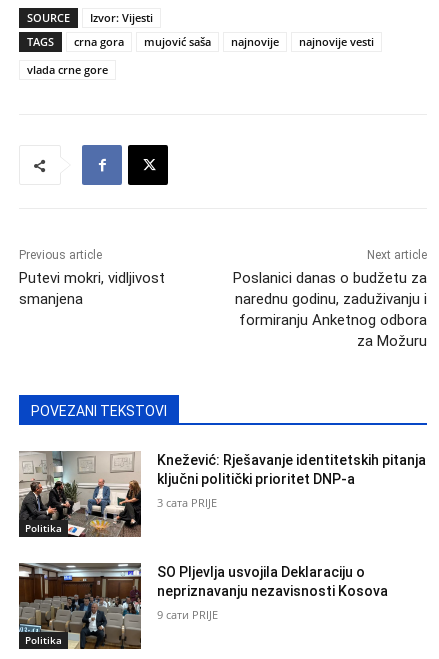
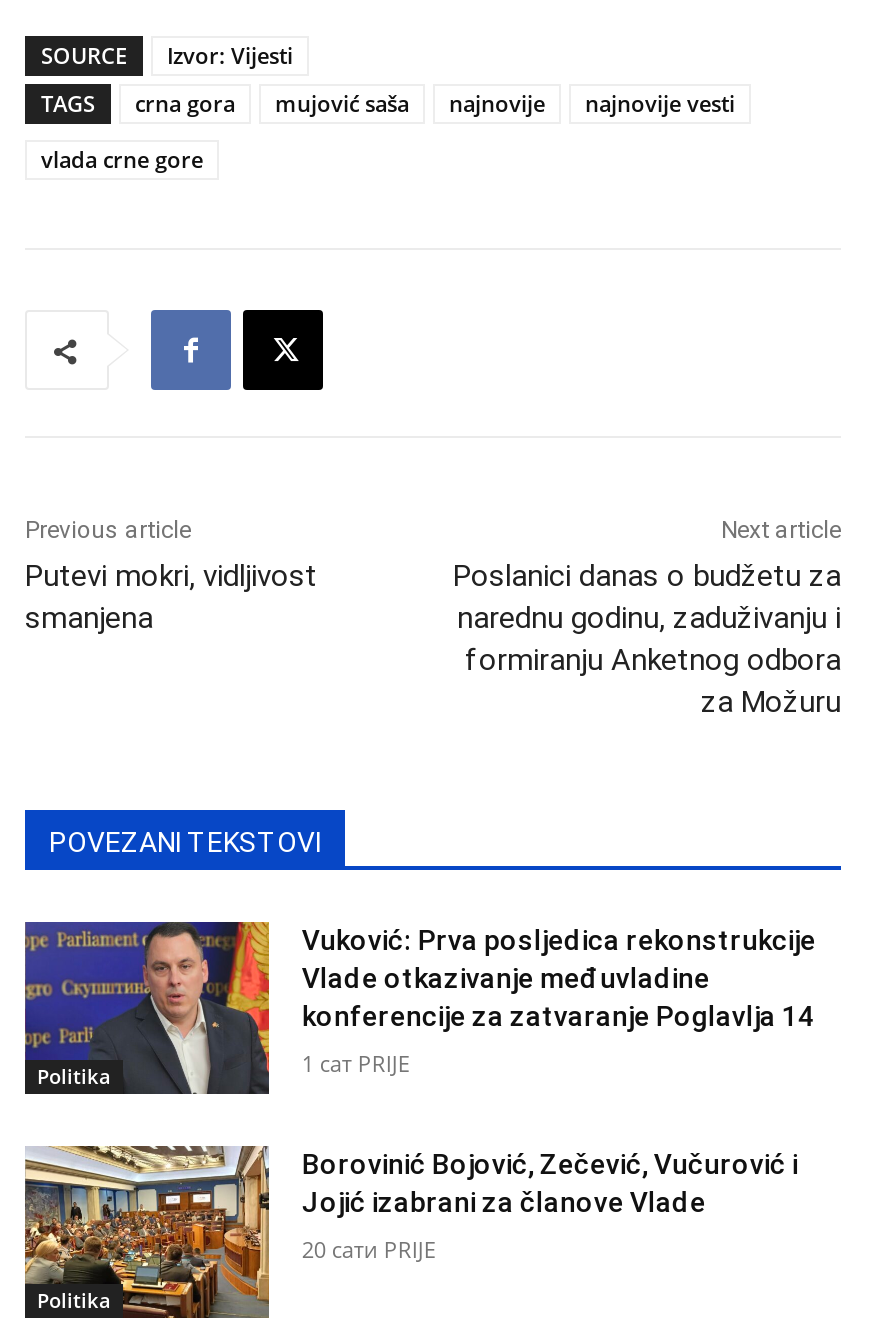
[19,451,426,537] [image] | Knežević: Rješavanje identitetskih pitanja | ključni politički prioritet DNP-a -> [23,920,816,1094] [image] | Vuković: Prva posljedica rekonstrukcije | Vlade otkazivanje međuvladine | konferencije za zatvaranje Poglavlja 14
[157,495,217,510] 3 сата PRIJE -> [302,1049,410,1079] 1 сат PRIJE
[18,562,388,650] [image] | SO Pljevlja usvojila Deklaraciju o | nepriznavanju nezavisnosti Kosova -> [23,1144,798,1320] [image] | Borovinić Bojović, Zečević, Vučurović i | Jojić izabrani za članove Vlade
[157,607,218,622] 9 сати PRIJE -> [302,1234,436,1264] 20 сати PRIJE

